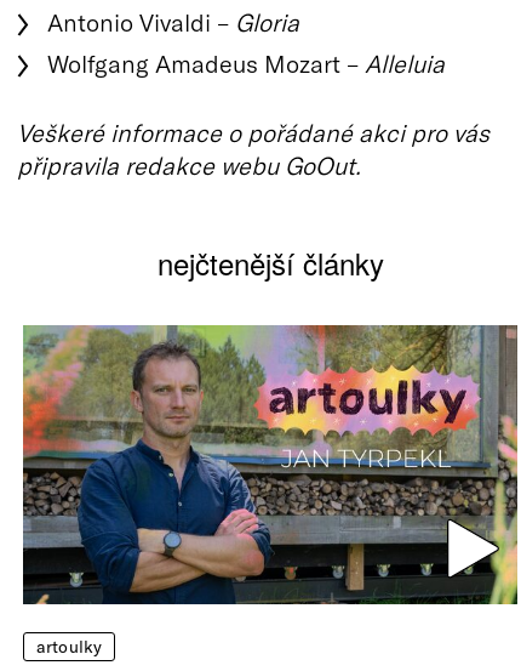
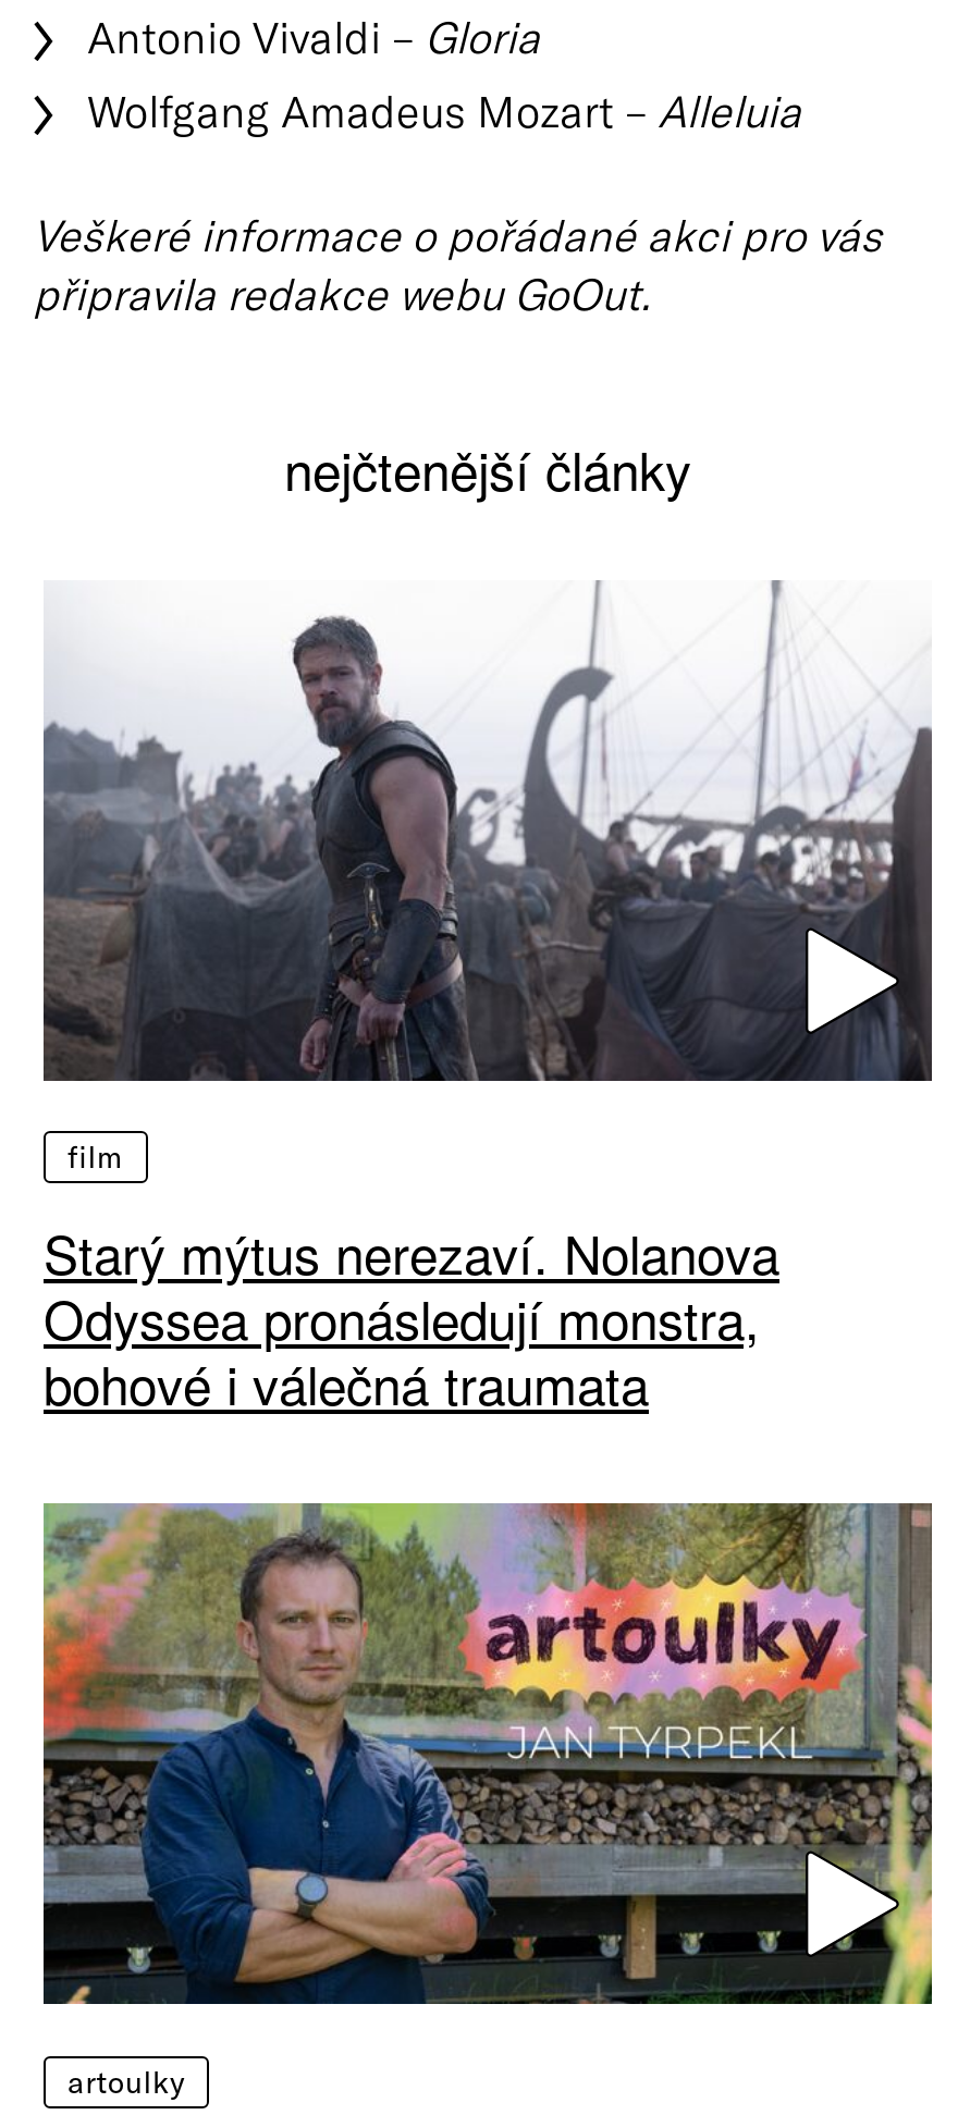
none -> [41,580,934,1422] [image] | film | Starý mýtus nerezaví. Nolanova | Odyssea pronásledují monstra, | bohové i válečná traumata

